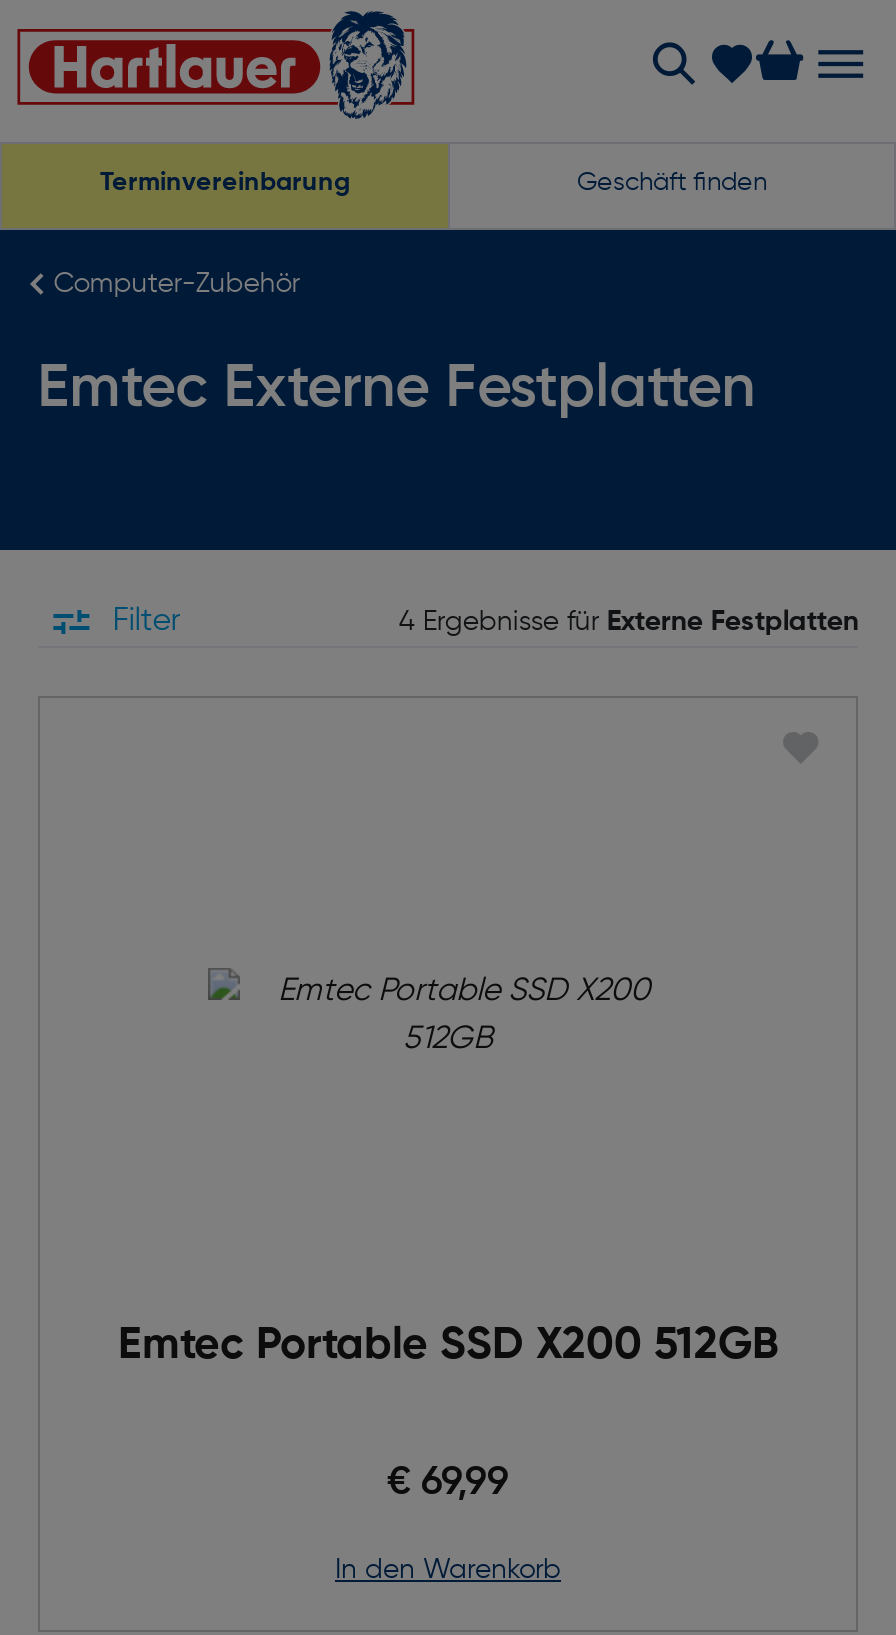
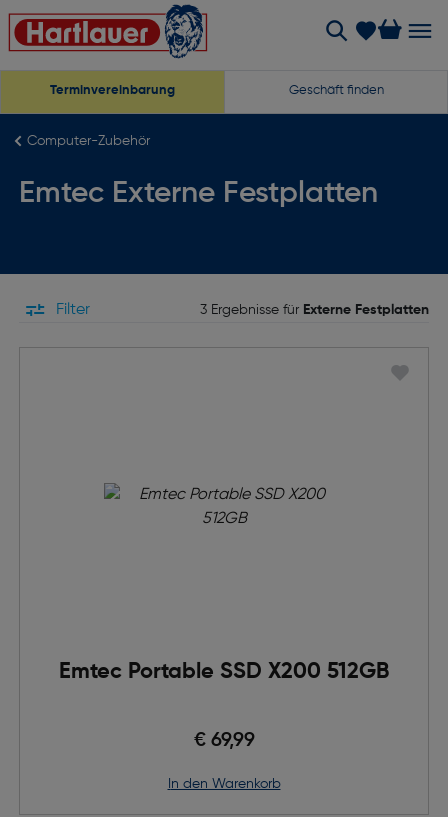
[399,607,859,635] 4 Ergebnisse für Externe Festplatten -> [200,302,429,316] 3 Ergebnisse für Externe Festplatten

